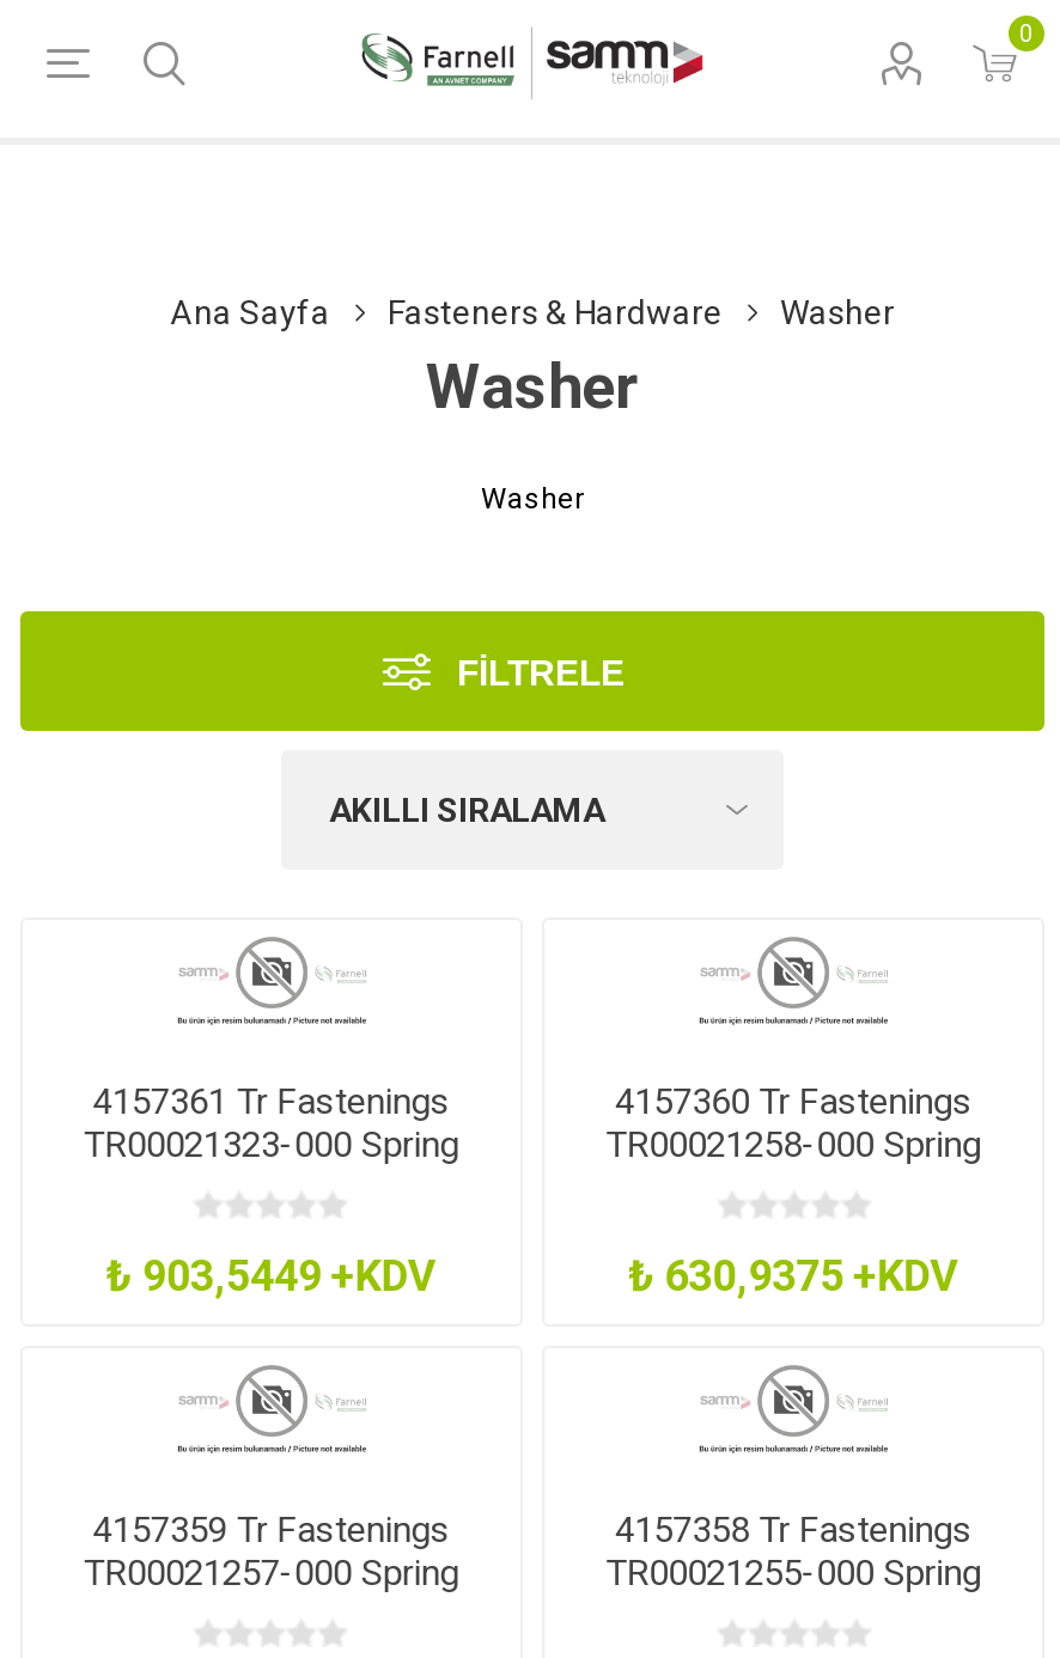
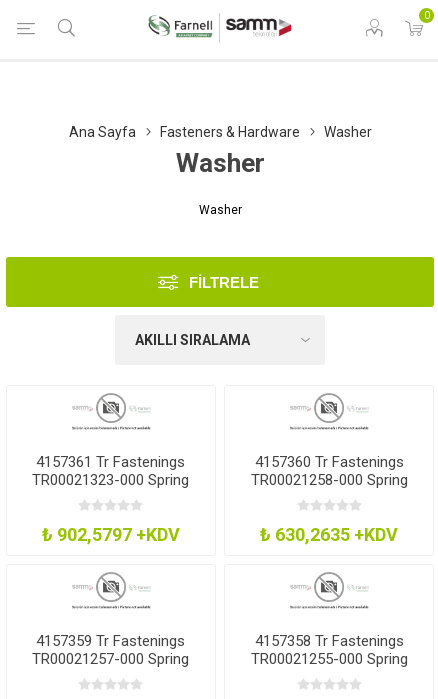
[106,1250,436,1300] ₺ 903,5449 +KDV -> [42,524,180,545] ₺ 902,5797 +KDV
[628,1250,959,1300] ₺ 630,9375 +KDV -> [260,524,398,545] ₺ 630,2635 +KDV

